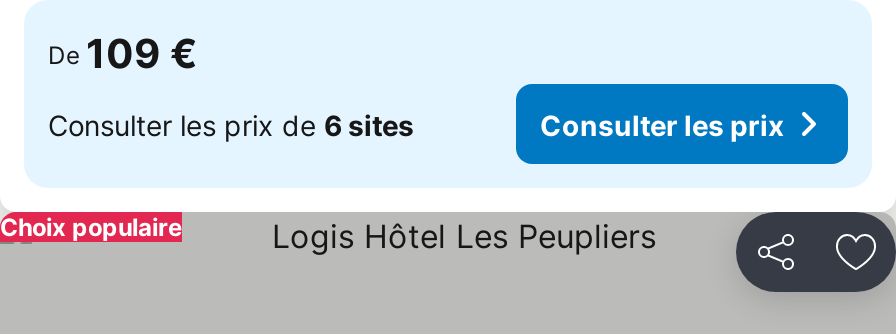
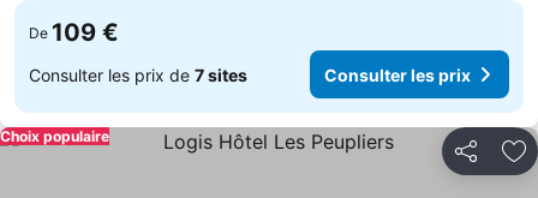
[48,107,414,141] Consulter les prix de 6 sites -> [29,64,247,85] Consulter les prix de 7 sites

